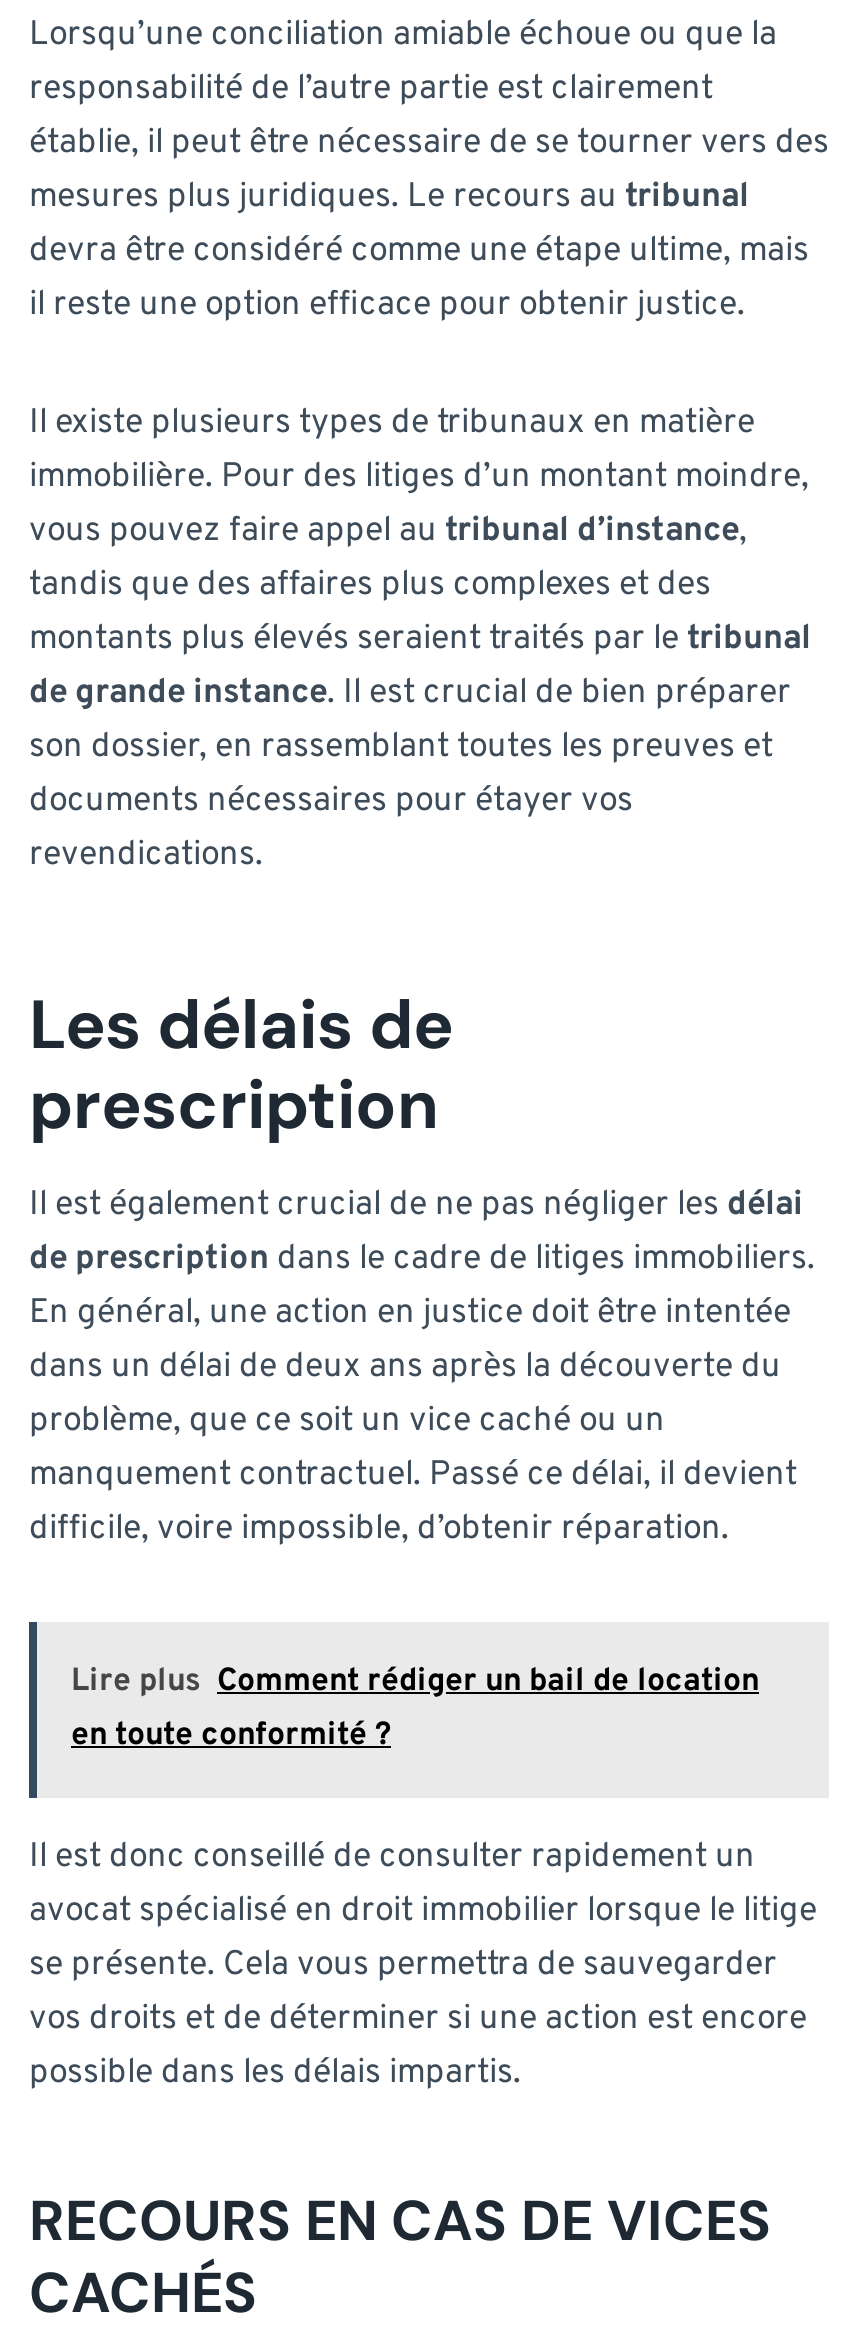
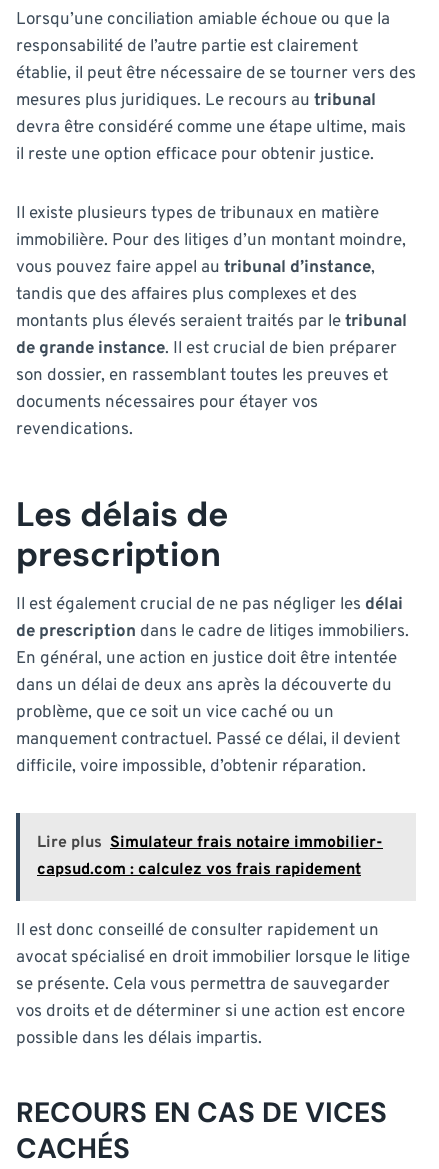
[71,1661,759,1755] Lire plus Comment rédiger un bail de location | en toute conformité ? -> [37,833,383,880] Lire plus Simulateur frais notaire immobilier- | capsud.com : calculez vos frais rapidement

